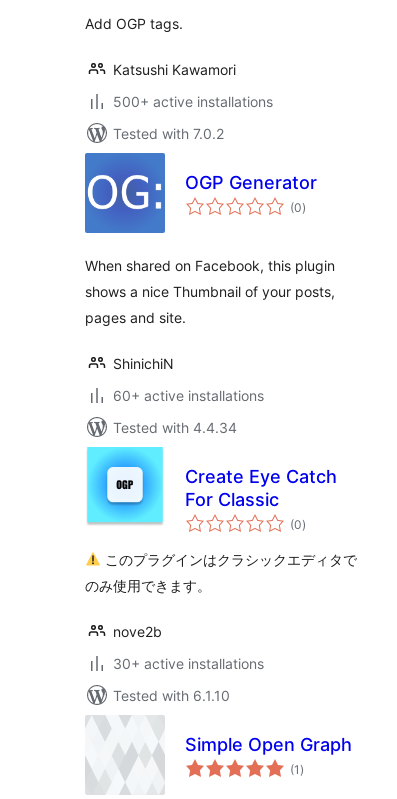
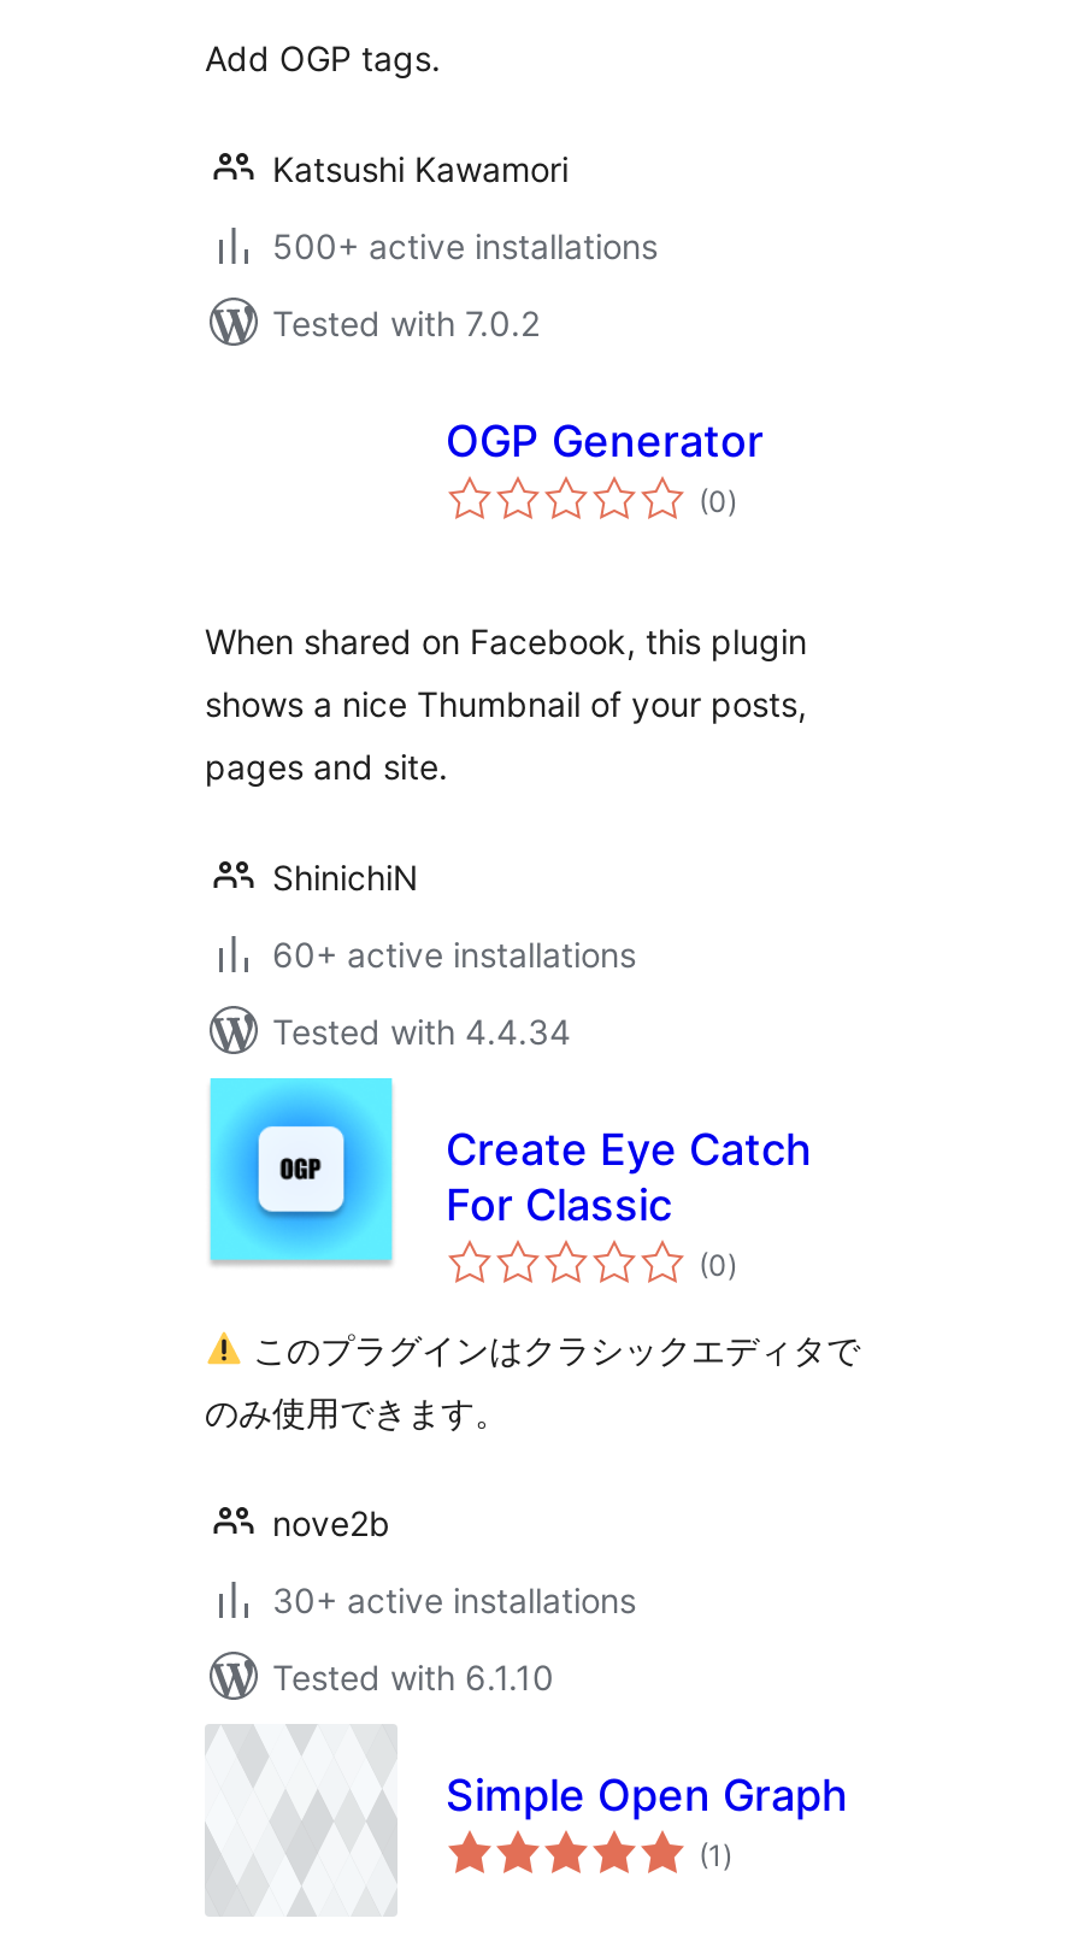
[84,152,166,234] [image] -> none

